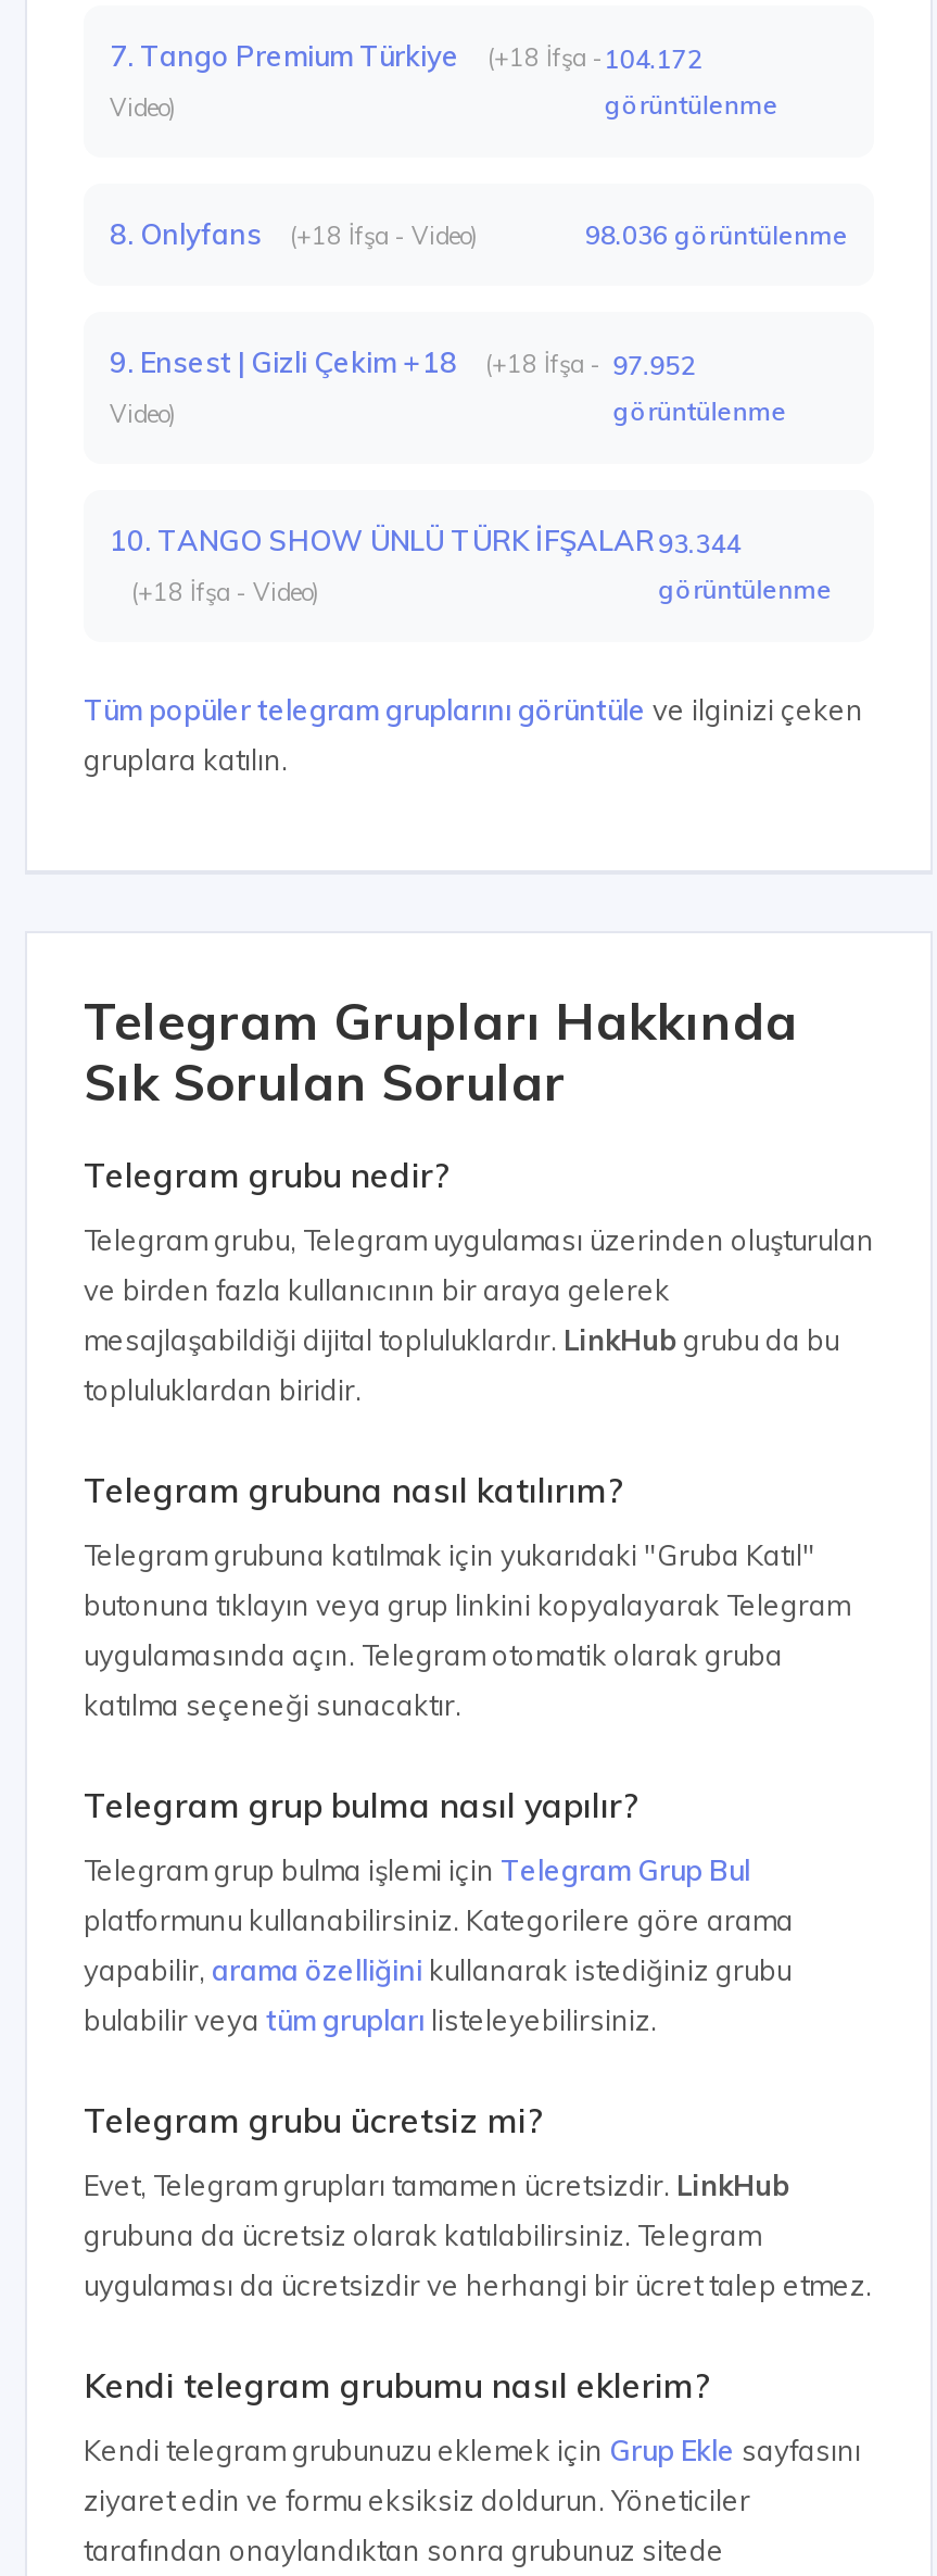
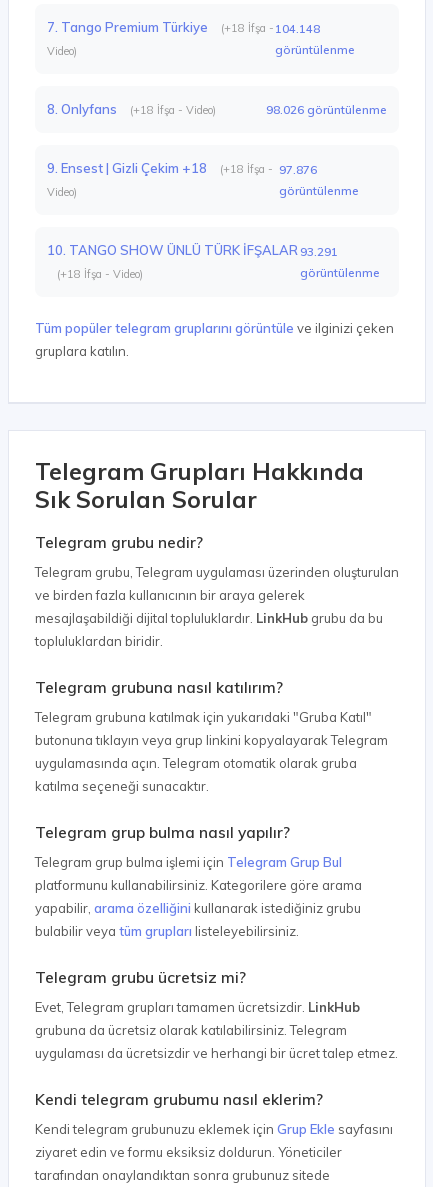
[110,37,702,74] 7. Tango Premium Türkiye (+18 İfşa - 104.172 -> [47,19,320,36] 7. Tango Premium Türkiye (+18 İfşa - 104.148
[585,218,848,250] 98.036 görüntülenme -> [266,102,387,117] 98.026 görüntülenme
[613,348,695,381] 97.952 -> [279,162,317,177] 97.876
[110,522,741,559] 10. TANGO SHOW ÜNLÜ TÜRK İFŞALAR 93.344 -> [47,242,338,259] 10. TANGO SHOW ÜNLÜ TÜRK İFŞALAR 93.291

